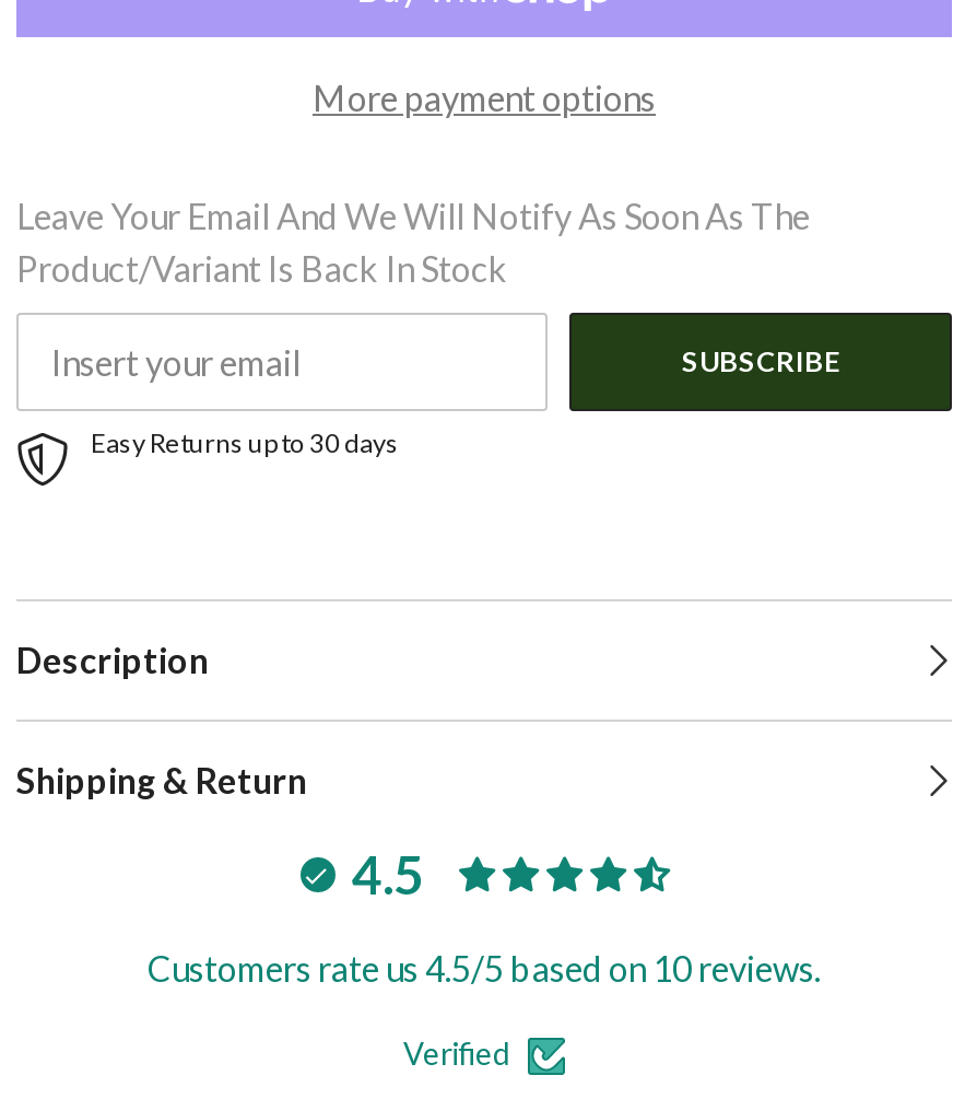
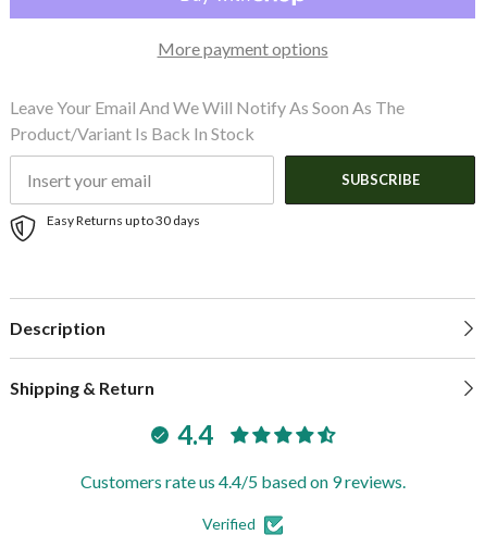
[352,843,424,906] 4.5 -> [177,419,213,451] 4.4
[148,947,821,988] Customers rate us 4.5/5 based on 10 reviews. -> [80,471,405,491] Customers rate us 4.4/5 based on 9 reviews.

